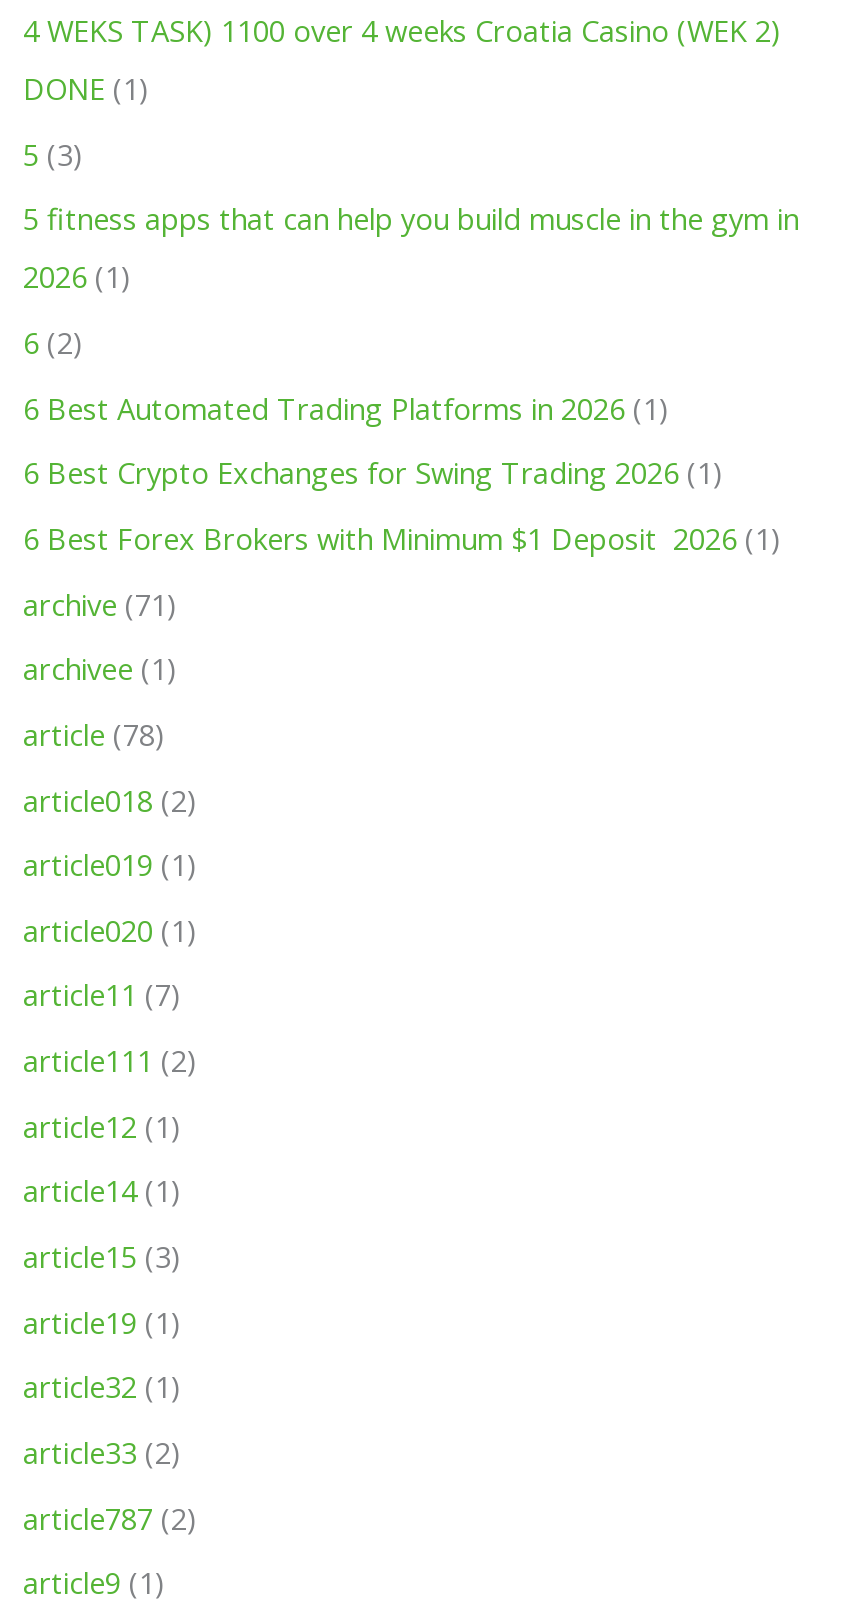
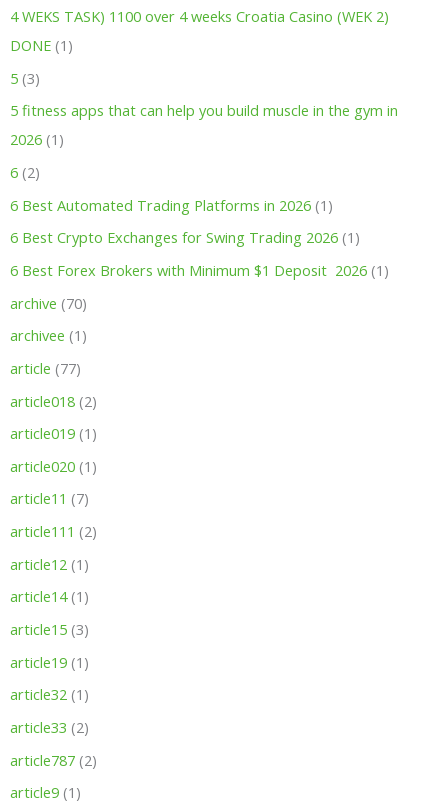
[23,583,177,623] archive (71) -> [10,293,87,313] archive (70)
[23,714,165,754] article (78) -> [10,358,81,378] article (77)

